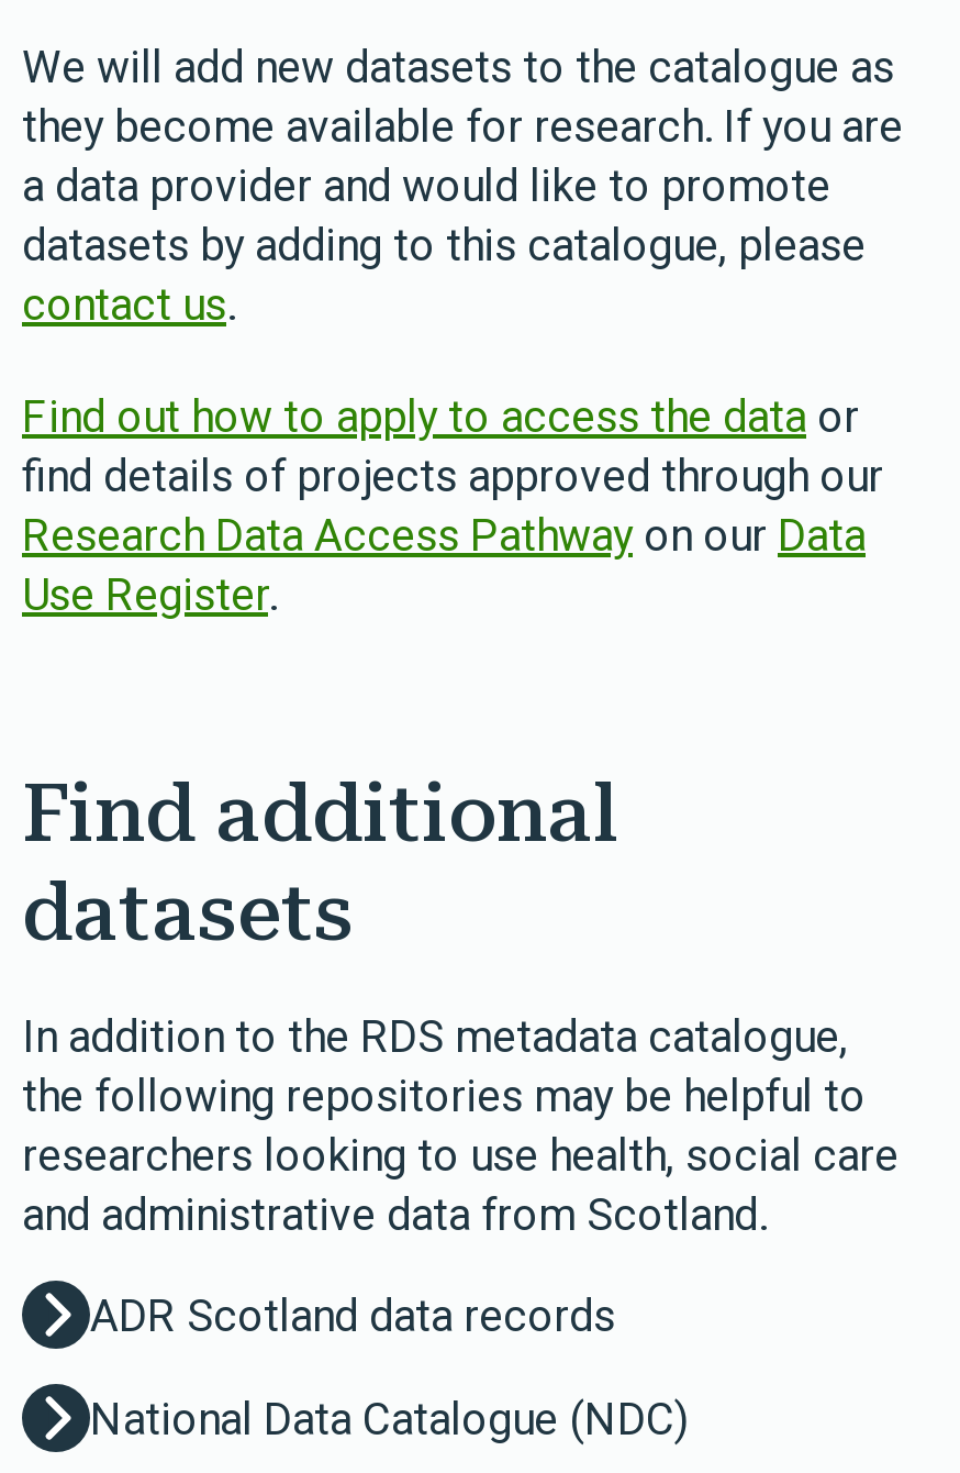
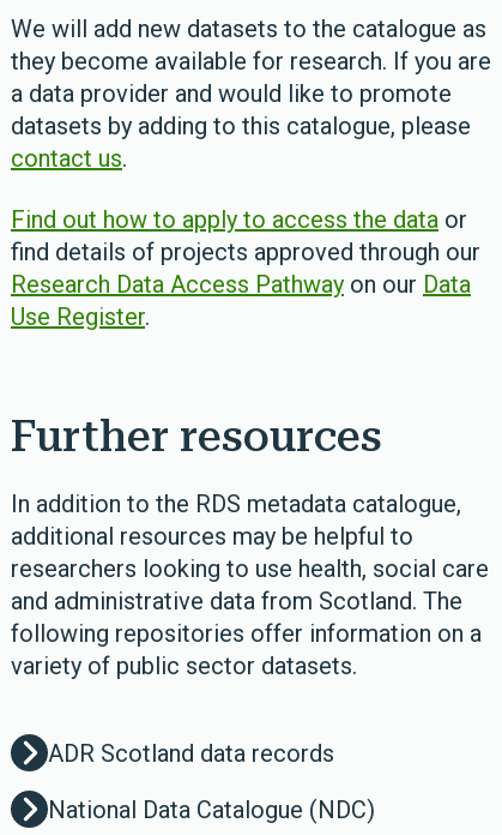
[22,768,619,960] Find additional | datasets -> [11,412,382,462] Further resources
moved [22,1010,848,1063] -> [11,489,461,518]: In addition to the RDS metadata catalogue,
[22,1070,866,1122] the following repositories may be helpful to -> [11,522,413,551] additional resources may be helpful to
moved [22,1129,898,1182] -> [11,554,489,583]: researchers looking to use health, social care
[22,1188,767,1241] and administrative data from Scotland. -> [11,587,482,680] and administrative data from Scotland. The | following repositories offer information on a | variety of public sector datasets.

